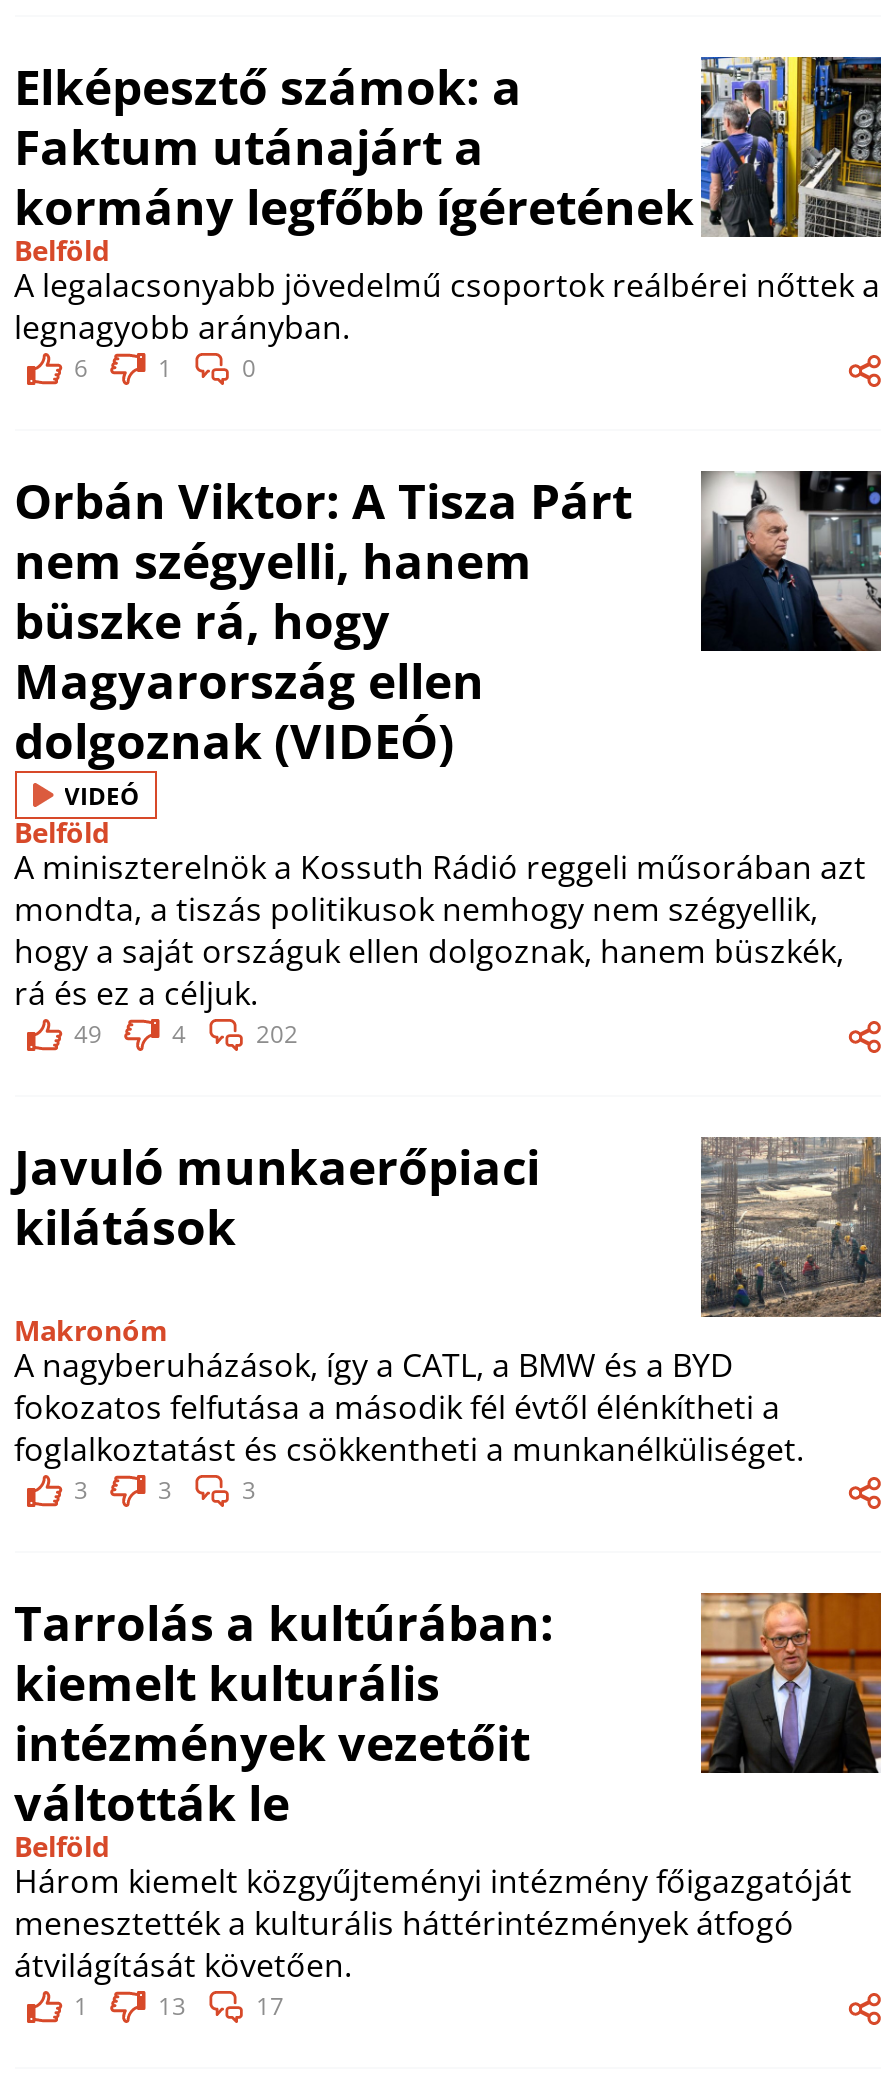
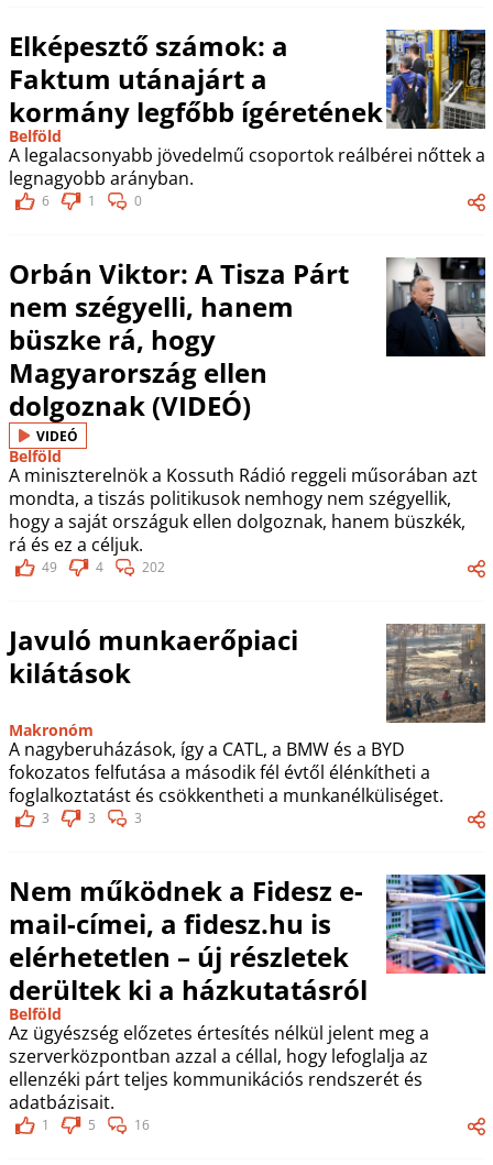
[14,1589,554,1835] Tarrolás a kultúrában: | kiemelt kulturális | intézmények vezetőit | váltották le -> [8,872,367,1008] Nem működnek a Fidesz e- | mail-címei, a fidesz.hu is | elérhetetlen – új részletek | derültek ki a házkutatásról
[699,1591,883,1775] [image] -> [385,873,486,975] [image]
[14,1859,852,1987] Három kiemelt közgyűjteményi intézmény főigazgatóját | menesztették a kulturális háttérintézmények átfogó | átvilágítását követően. -> [8,1021,429,1114] Az ügyészség előzetes értesítés nélkül jelent meg a | szerverközpontban azzal a céllal, hogy lefoglalja az | ellenzéki párt teljes kommunikációs rendszerét és | adatbázisait.
[158,1989,284,2023] 13 | 17 -> [87,1115,149,1134] 5 | 16

